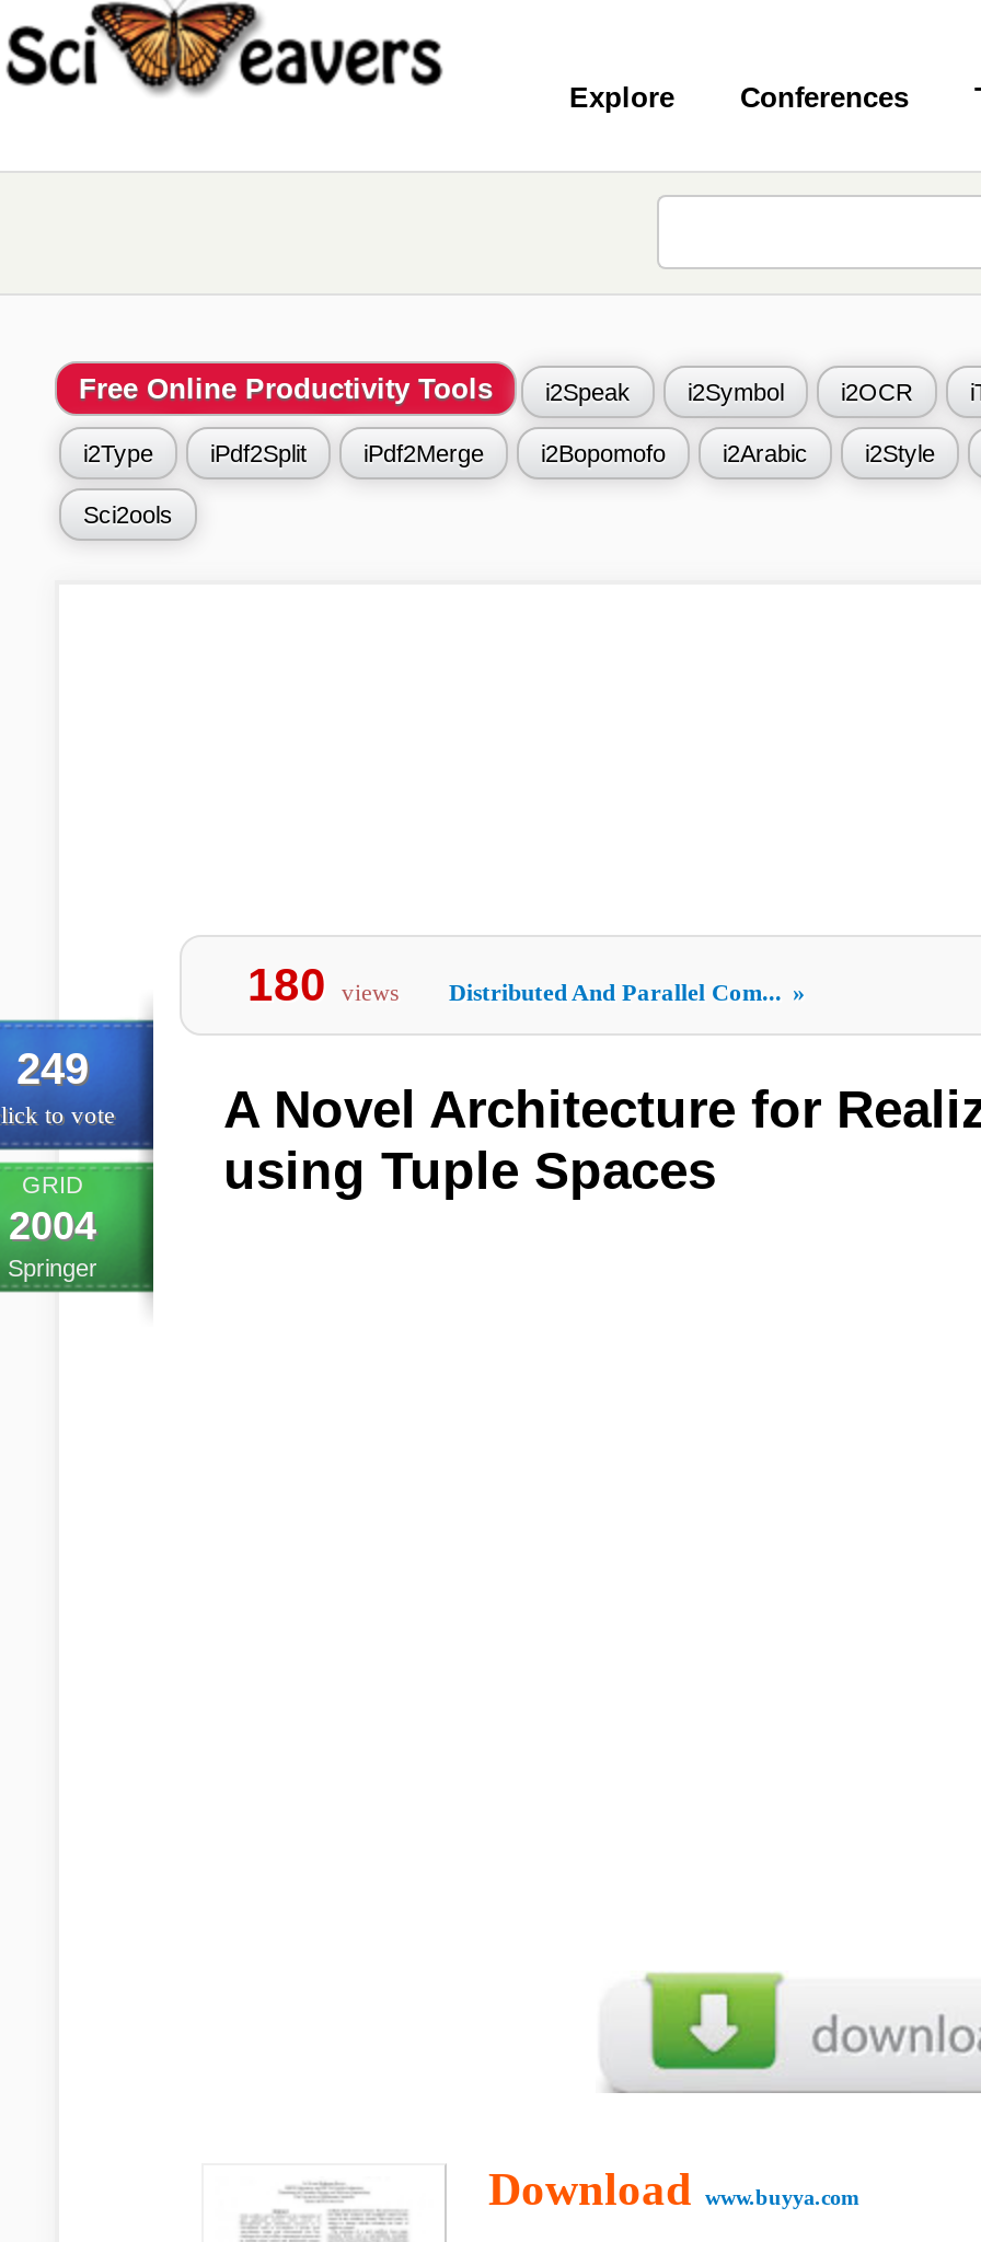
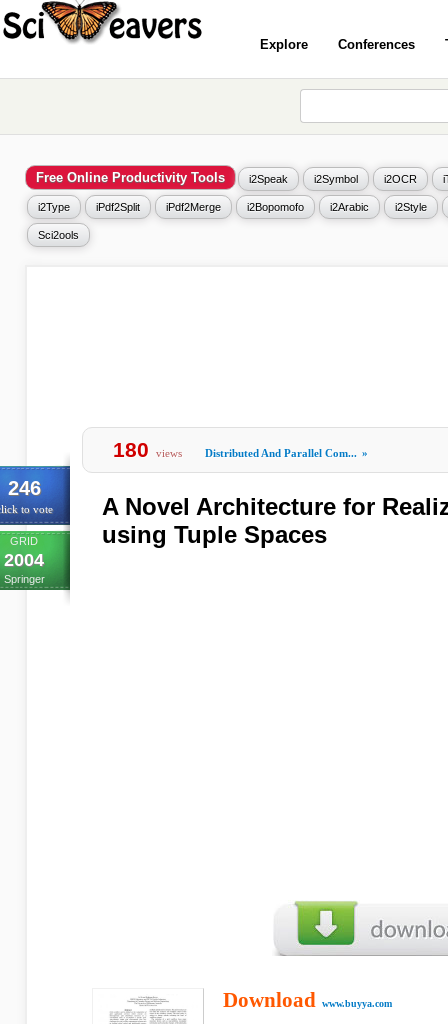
[16,1044,89,1093] 249 -> [7,477,40,499] 246

